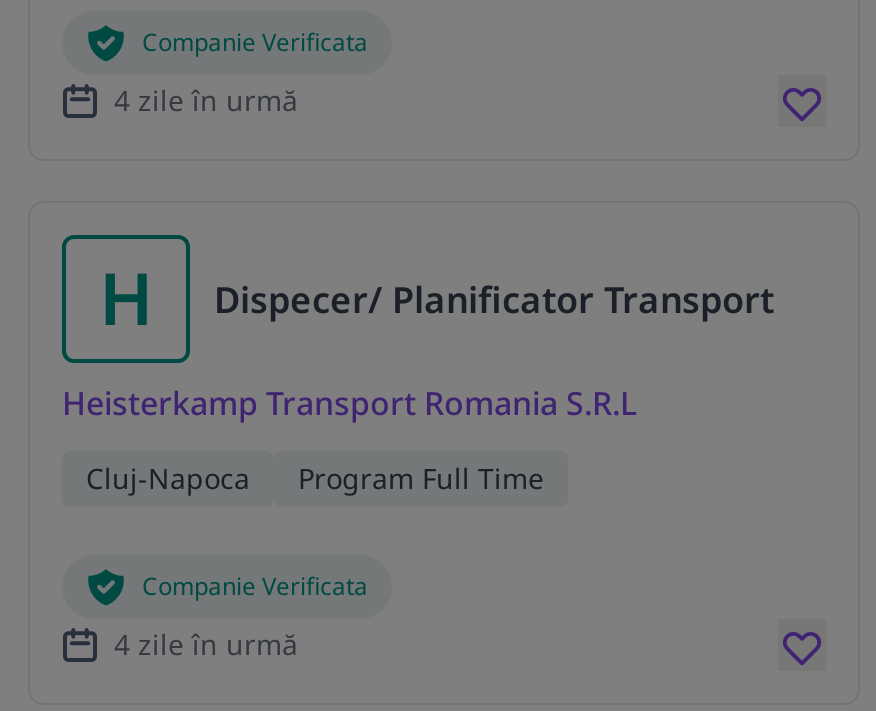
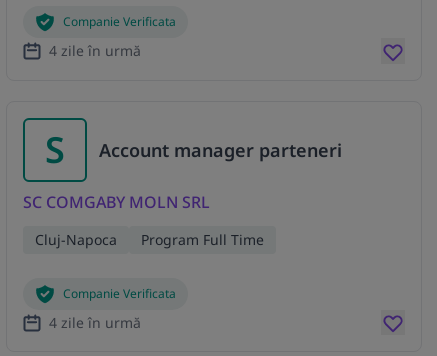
[99,249,774,347] H | Dispecer/ Planificator Transport -> [45,125,342,174] S | Account manager parteneri
[62,381,638,425] Heisterkamp Transport Romania S.R.L -> [23,191,210,213] SC COMGABY MOLN SRL

